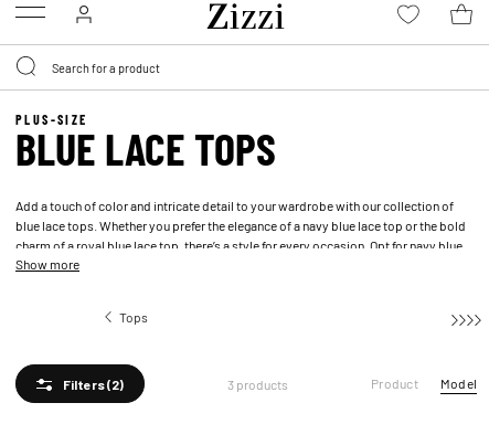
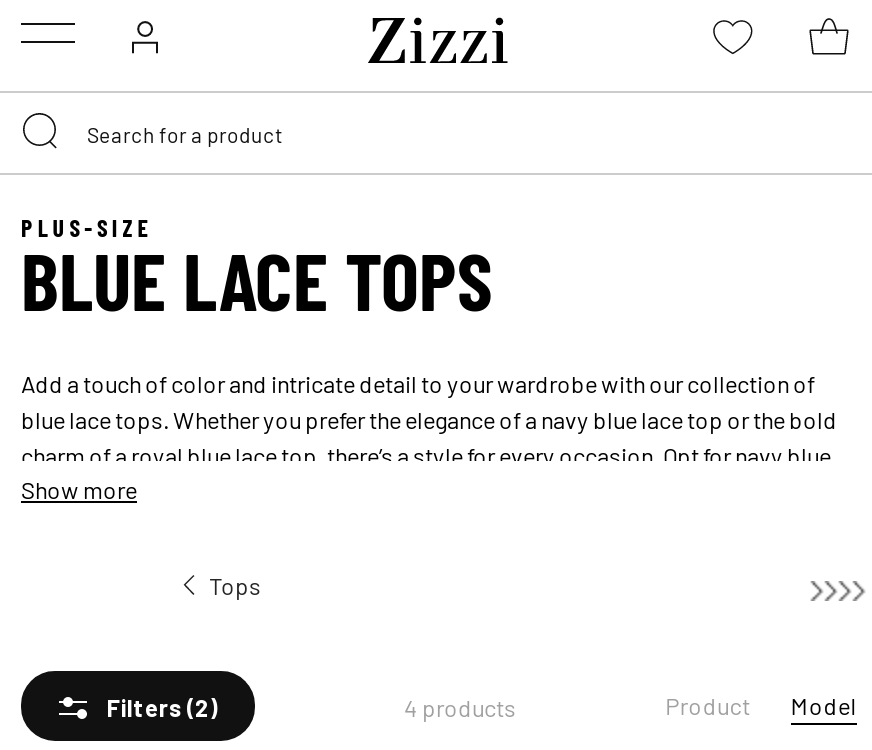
[227,375,288,393] 3 products -> [404,690,516,722] 4 products

